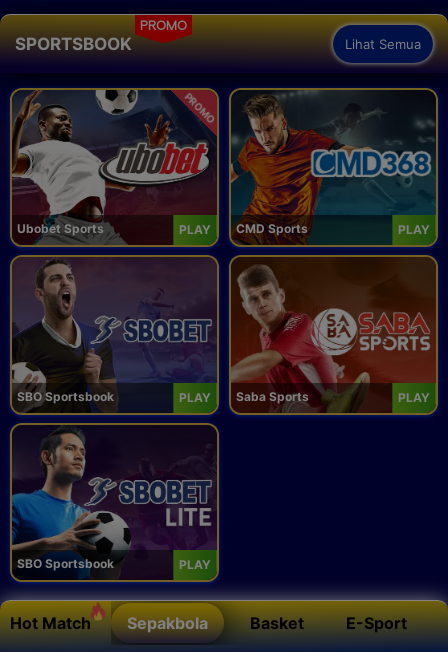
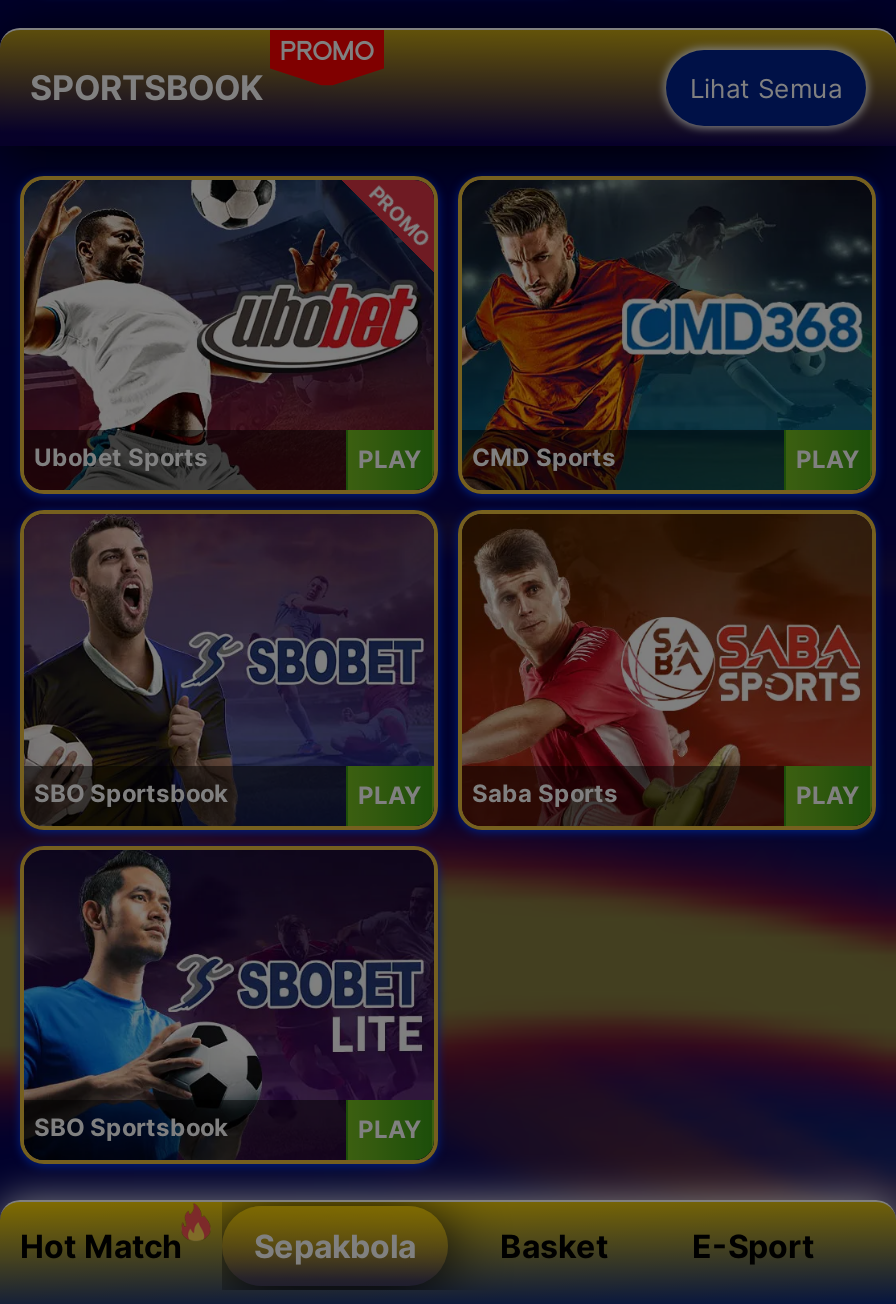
[3,404,445,603] [image] -> [6,812,890,1202] [image]

